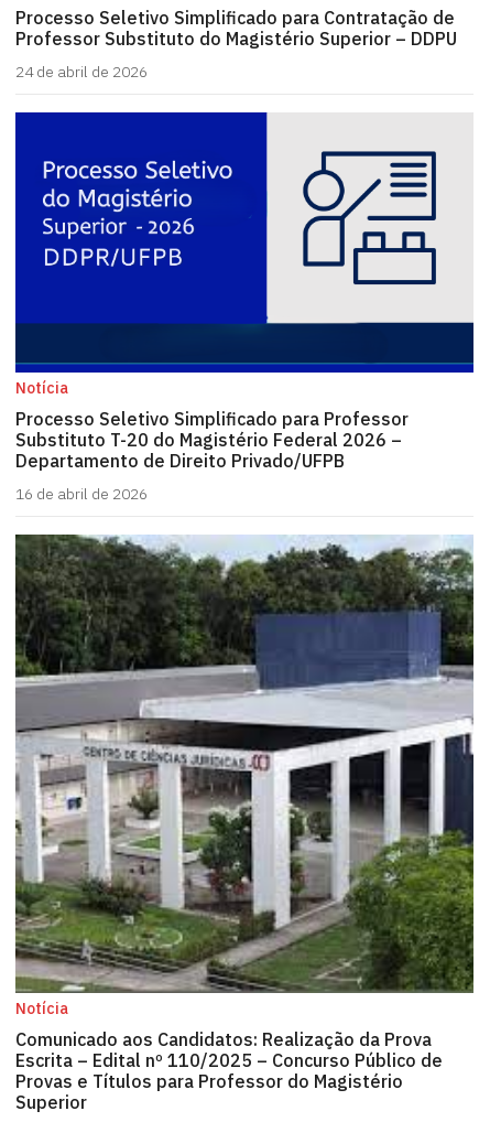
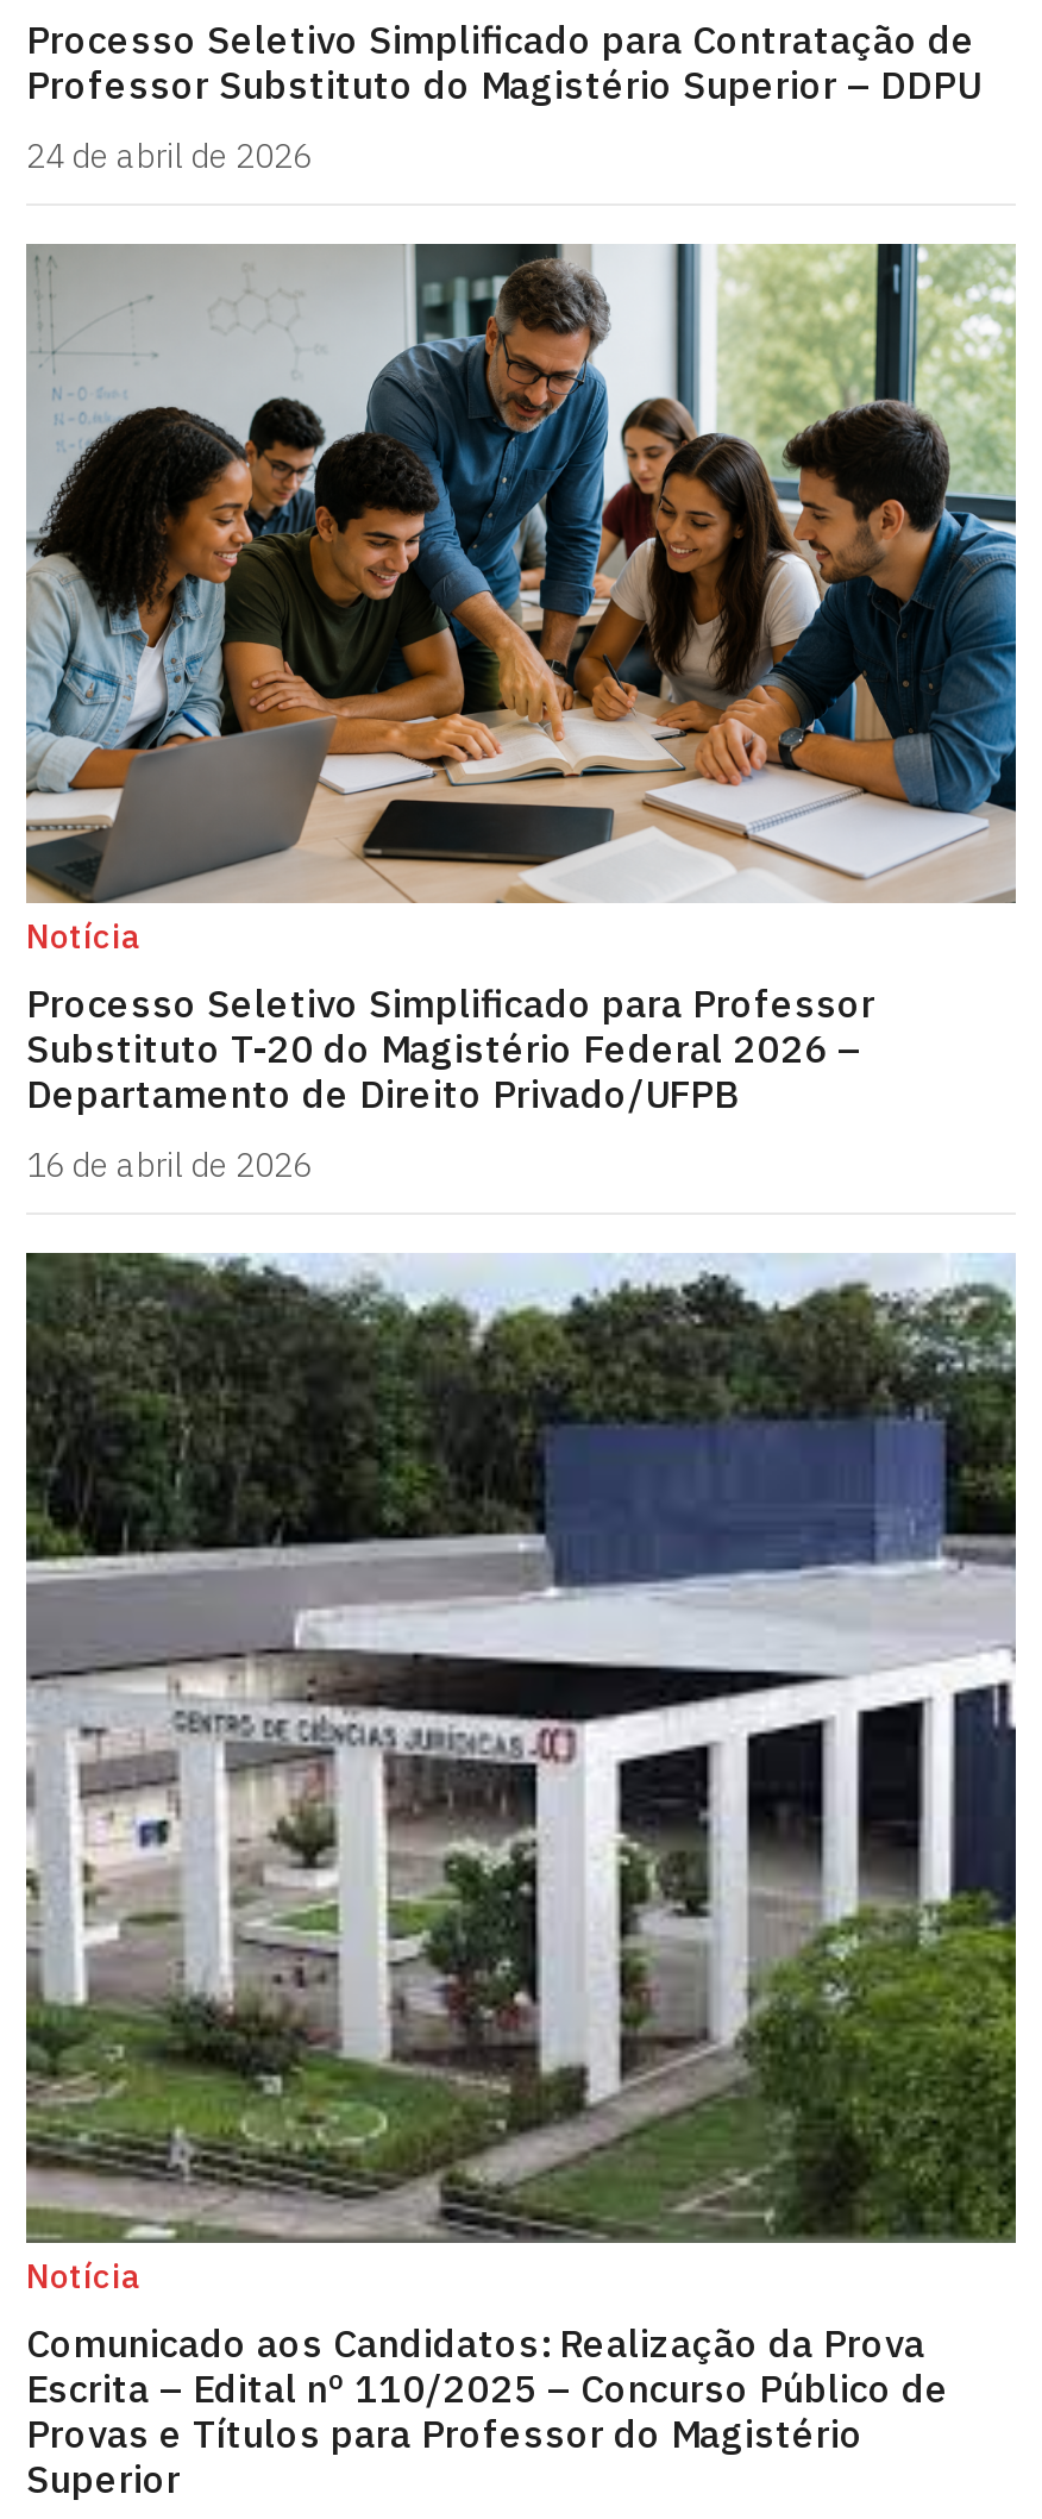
[14,111,475,374] [image] -> [24,240,1018,907] [image]

